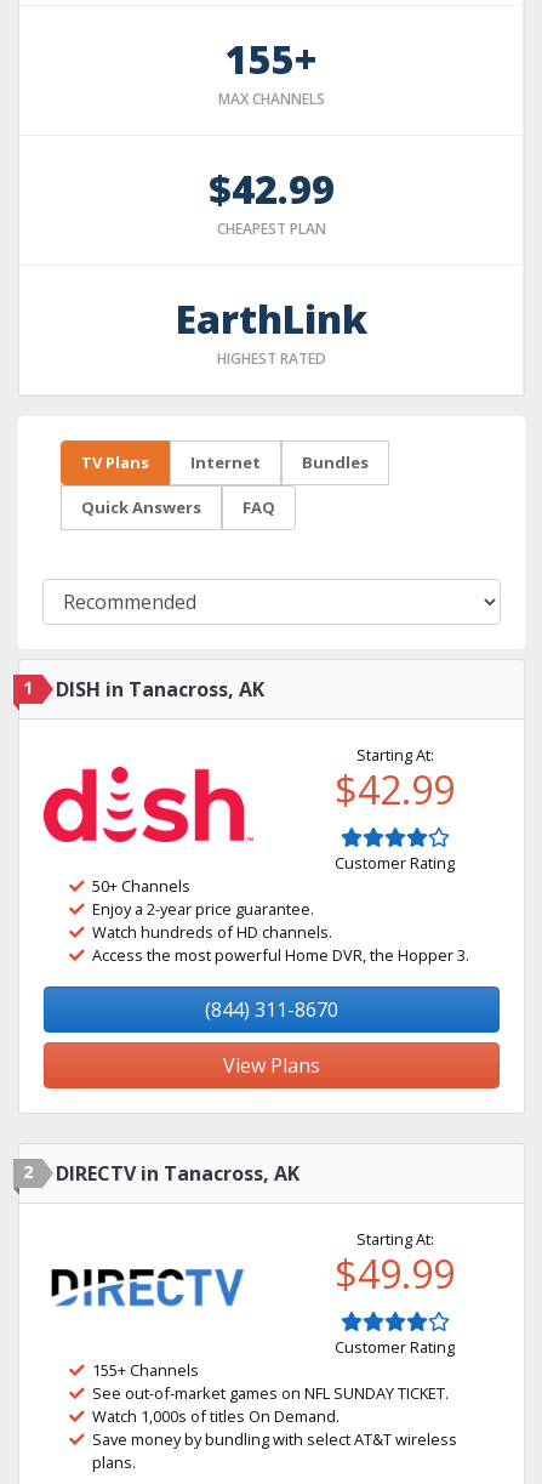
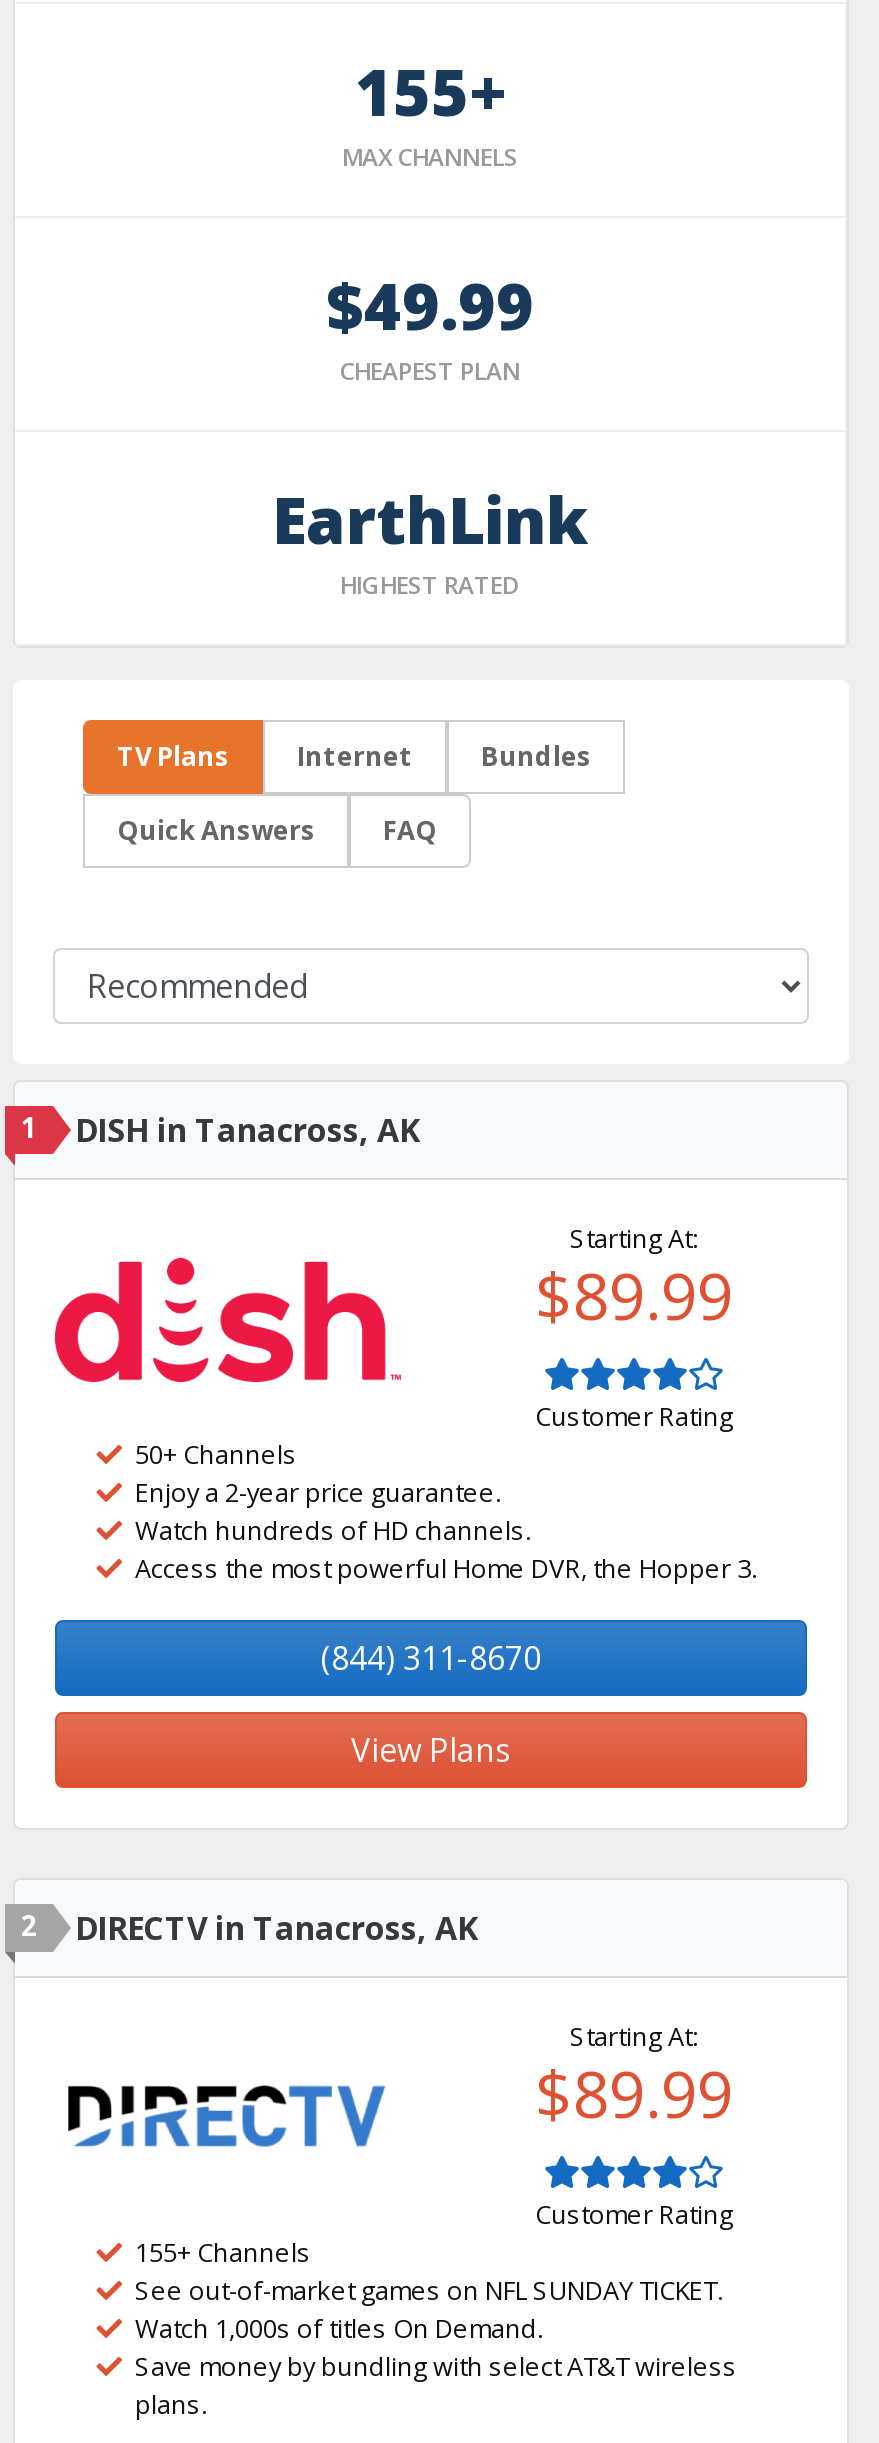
[208,163,334,215] $42.99 -> [326,262,534,348] $49.99
[335,763,455,815] $42.99 -> [535,1252,733,1338] $89.99
[335,1247,455,1300] $49.99 -> [535,2050,733,2136] $89.99

